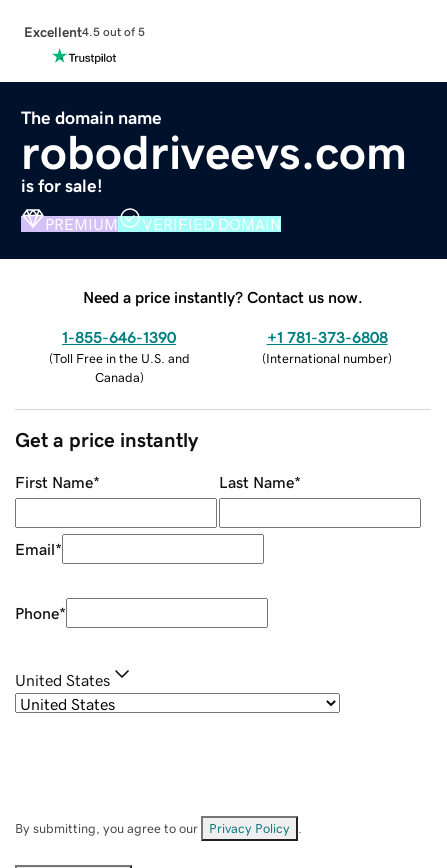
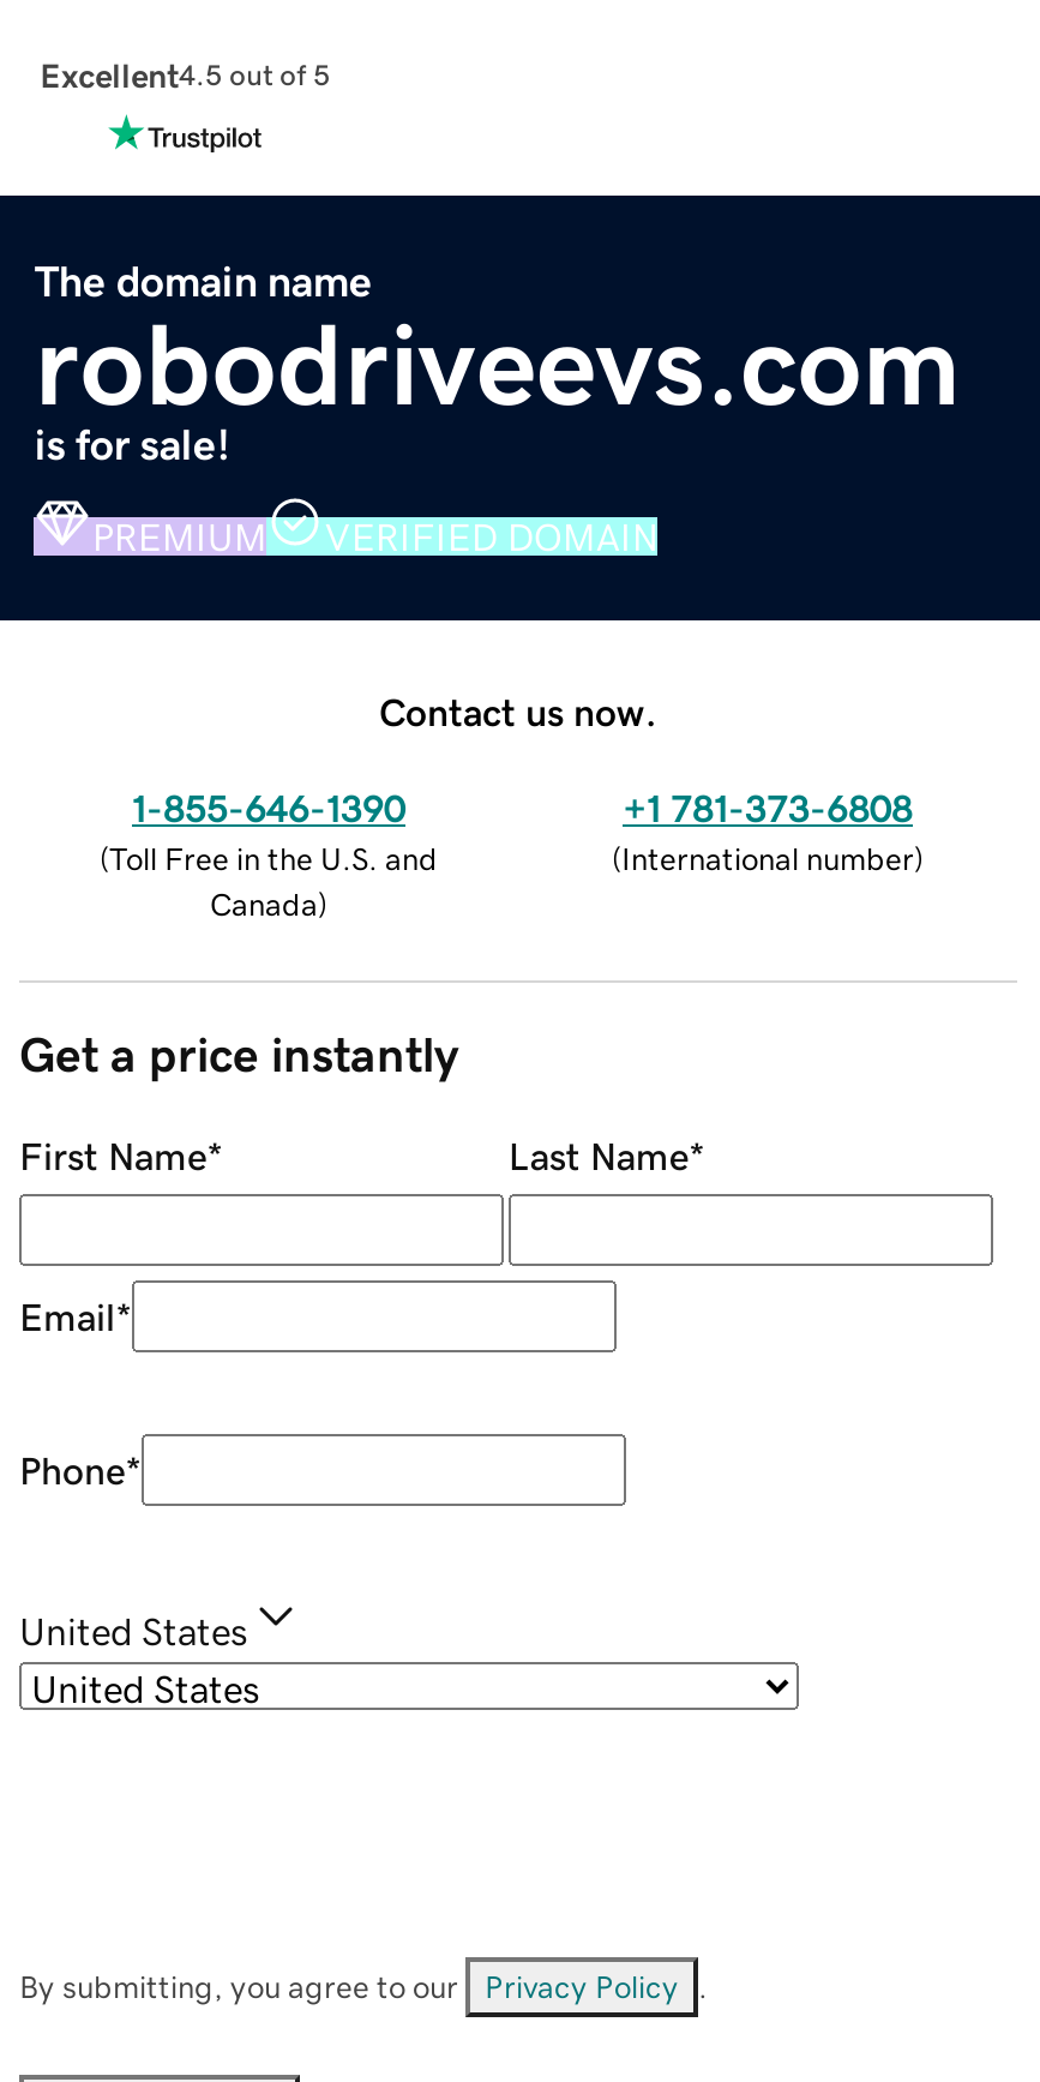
[83,289,363,305] Need a price instantly? Contact us now. -> [379,691,657,730] Contact us now.

